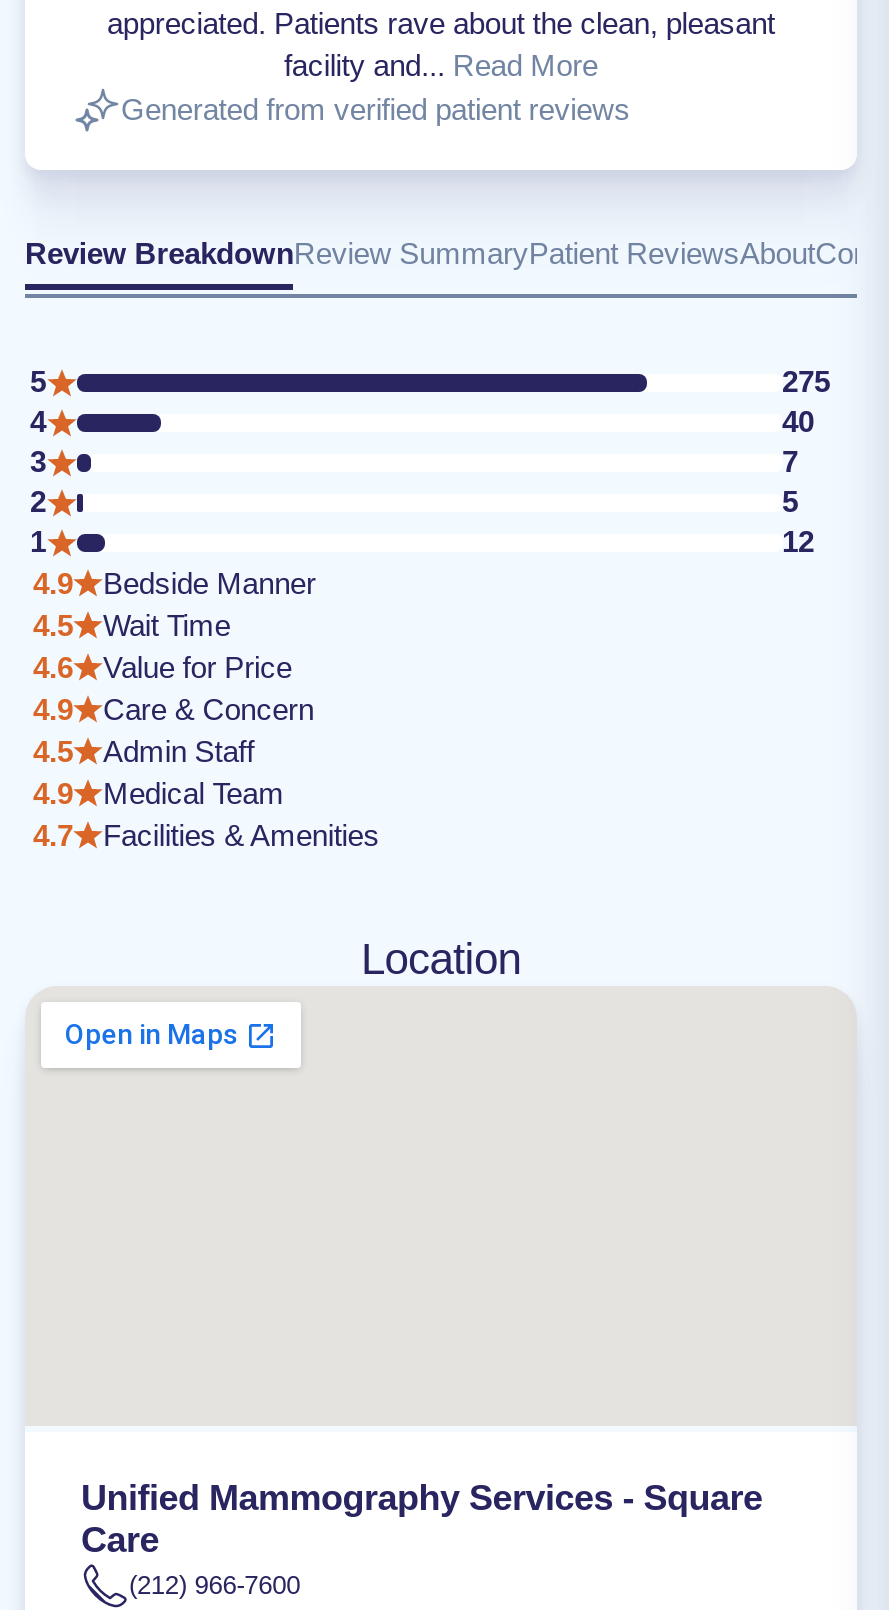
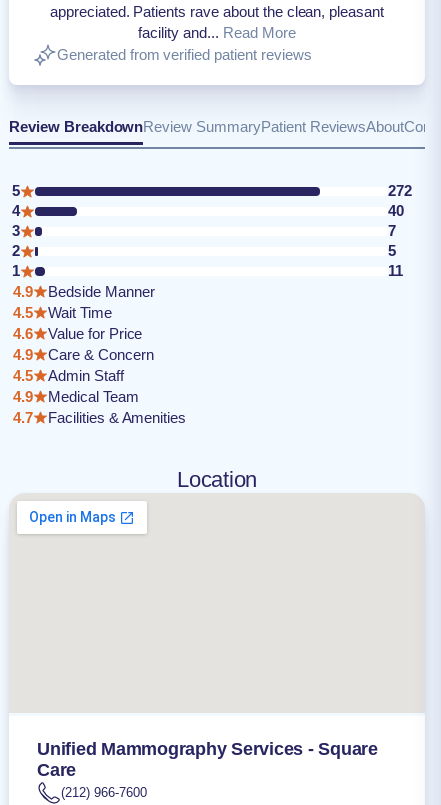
[782,364,830,398] 275 -> [387,182,411,199] 272
[782,524,814,558] 12 -> [387,262,402,279] 11

